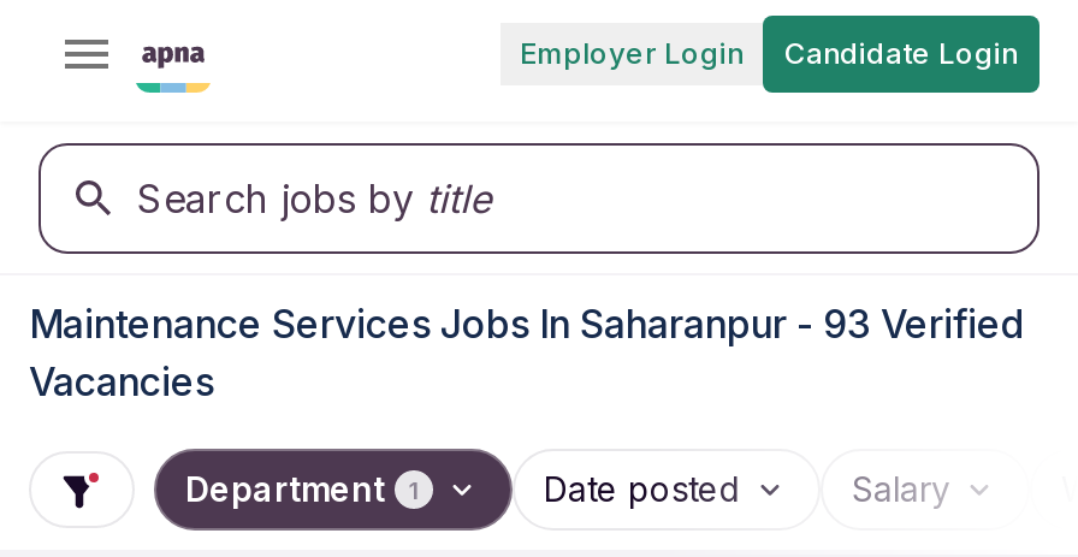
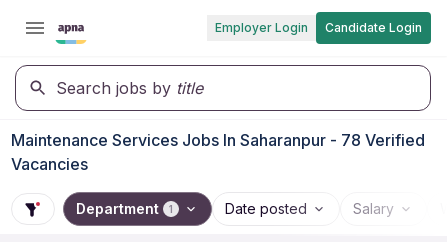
[29,300,1025,348] Maintenance Services Jobs In Saharanpur - 93 Verified -> [11,130,425,150] Maintenance Services Jobs In Saharanpur - 78 Verified

